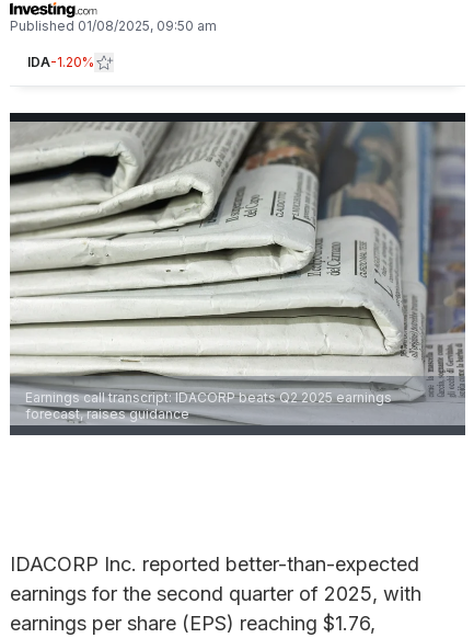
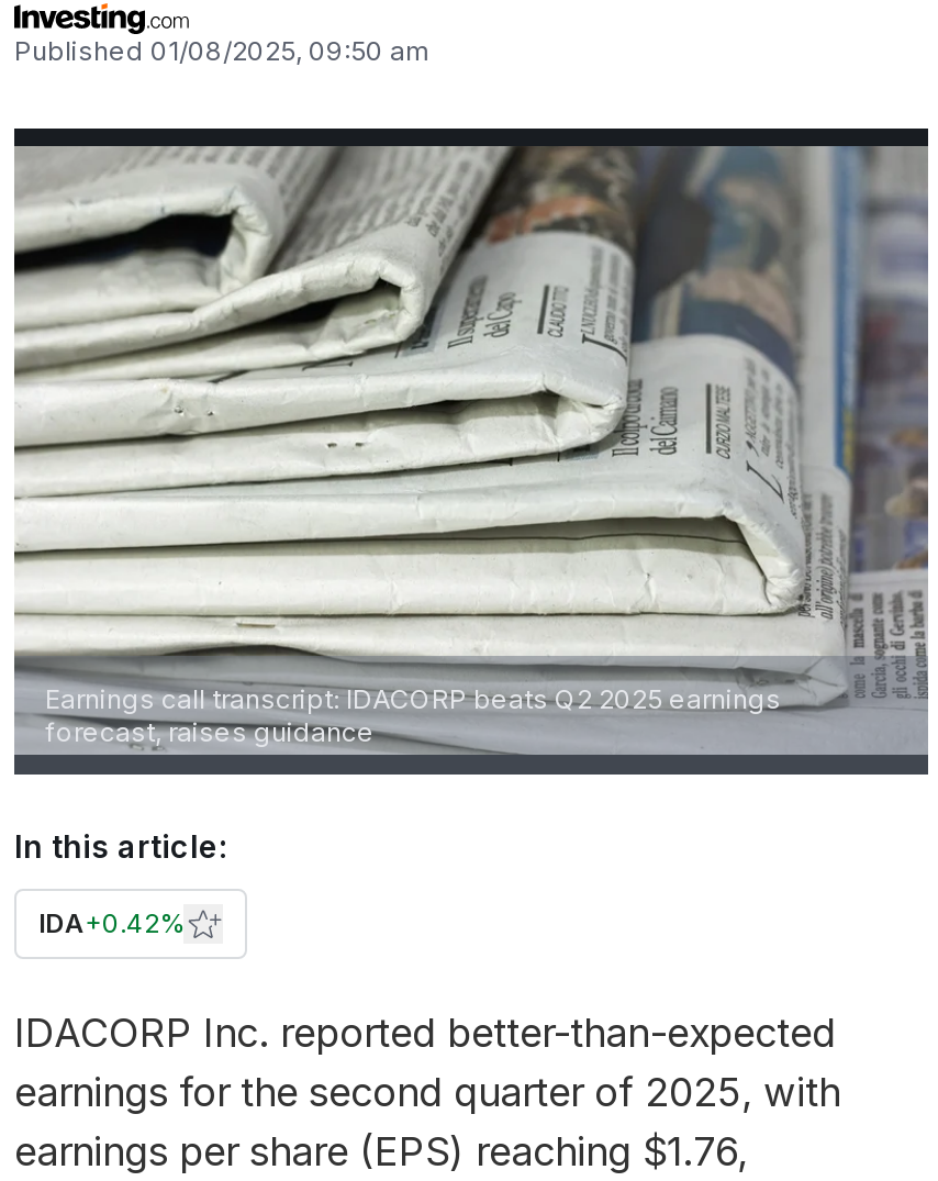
[27,53,94,70] IDA-1.20% -> none
none -> [14,827,227,939] In this article: | IDA+0.42%

